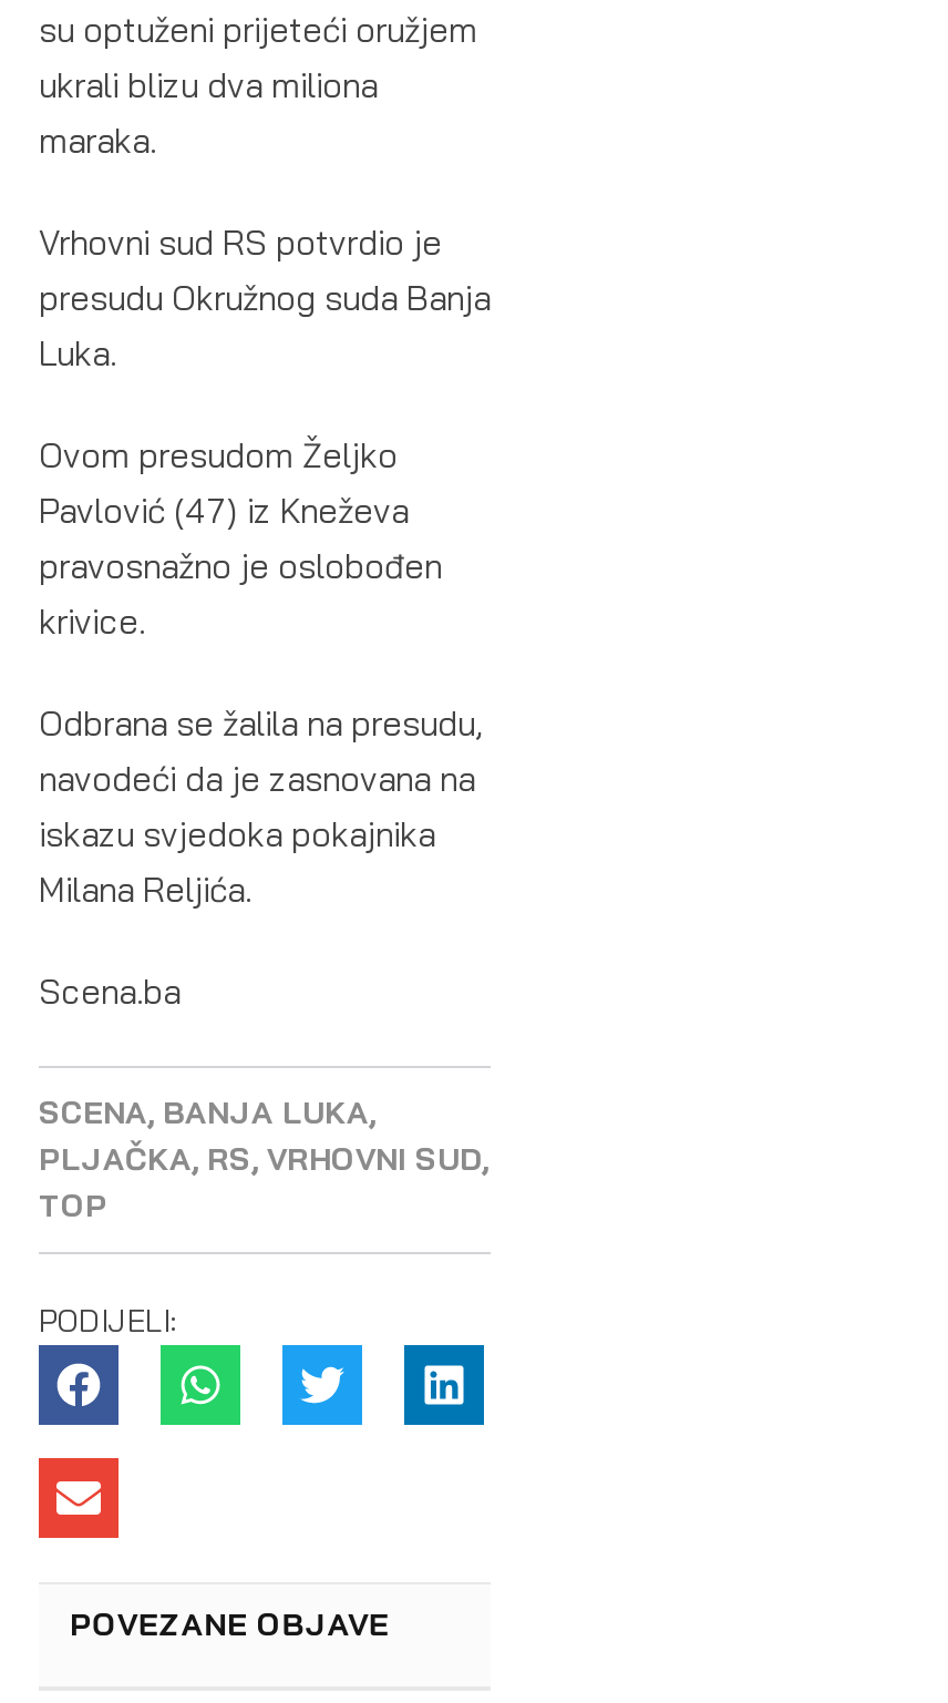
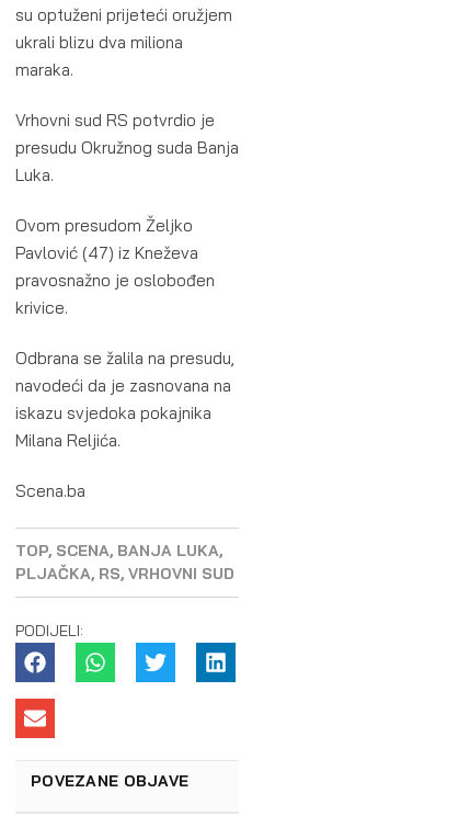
[39,1092,488,1225] SCENA, BANJA LUKA, | PLJAČKA, RS, VRHOVNI SUD, | TOP -> [15,541,234,583] TOP, SCENA, BANJA LUKA, | PLJAČKA, RS, VRHOVNI SUD

